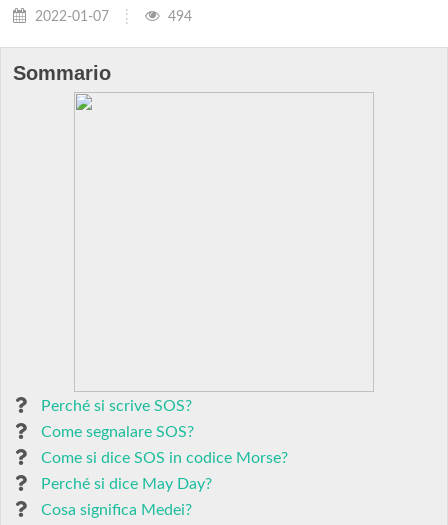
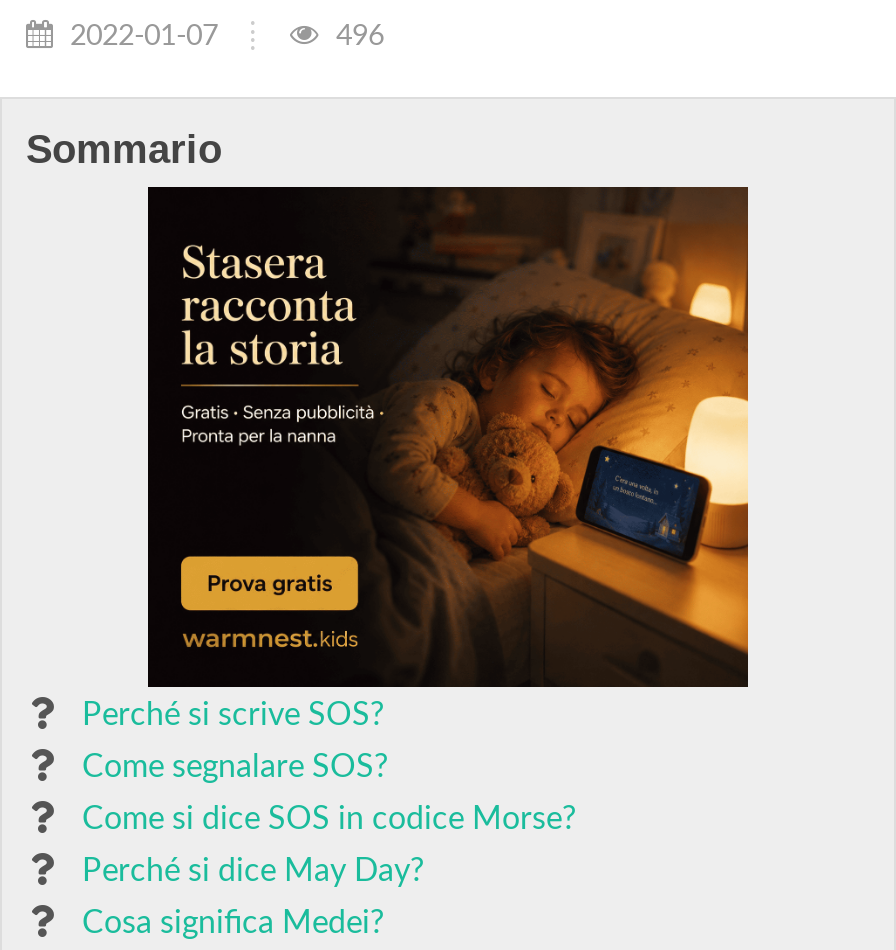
[164,9,192,24] 494 -> [328,21,384,51] 496
none -> [146,185,750,689] [image]

